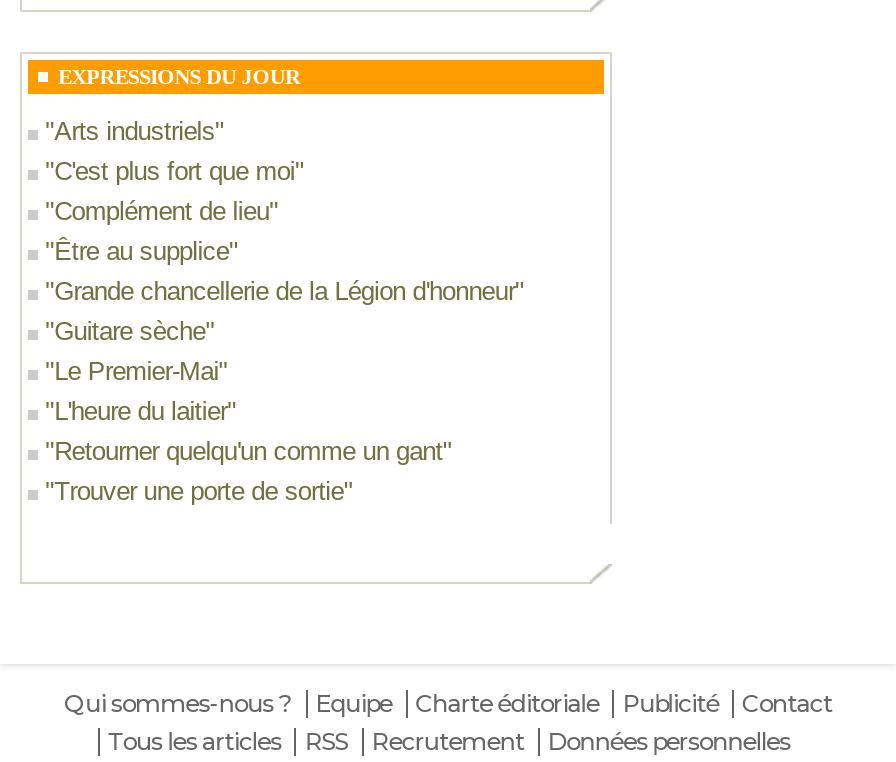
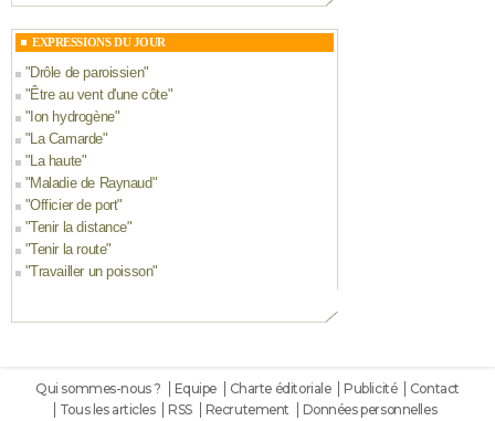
[38,116,524,506] "Arts industriels" | "C'est plus fort que moi" | "Complément de lieu" | "Être au supplice" | "Grande chancellerie de la Légion d'honneur" | "Guitare sèche" | "Le Premier-Mai" | "L'heure du laitier" | "Retourner quelqu'un comme un gant" | "Trouver une porte de sortie" -> [21,64,172,280] "Drôle de paroissien" | "Être au vent d'une côte" | "Ion hydrogène" | "La Camarde" | "La haute" | "Maladie de Raynaud" | "Officier de port" | "Tenir la distance" | "Tenir la route" | "Travailler un poisson"

